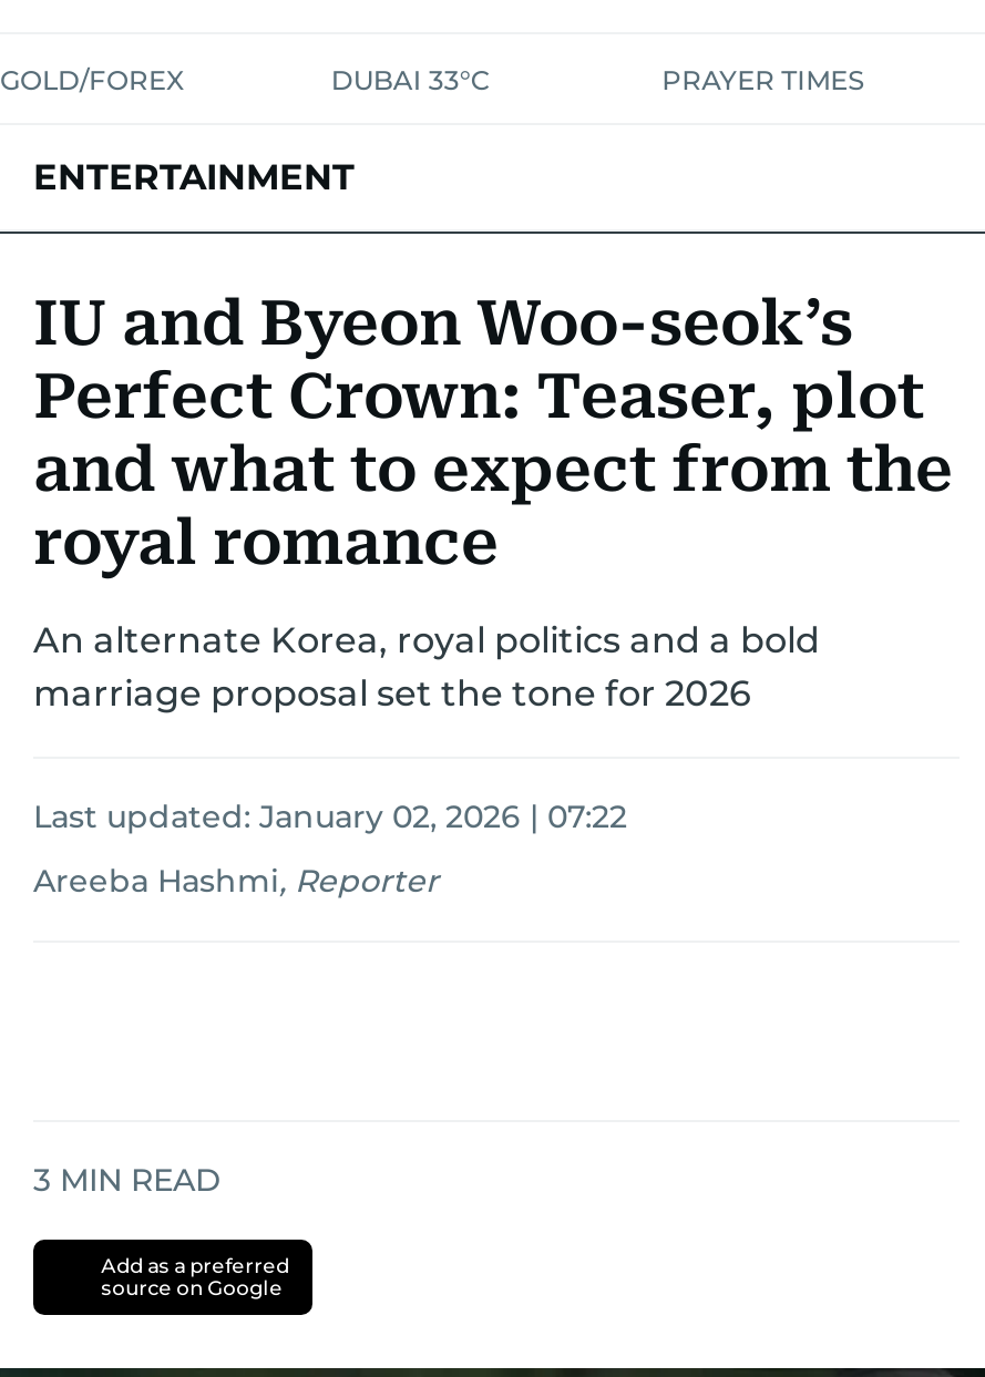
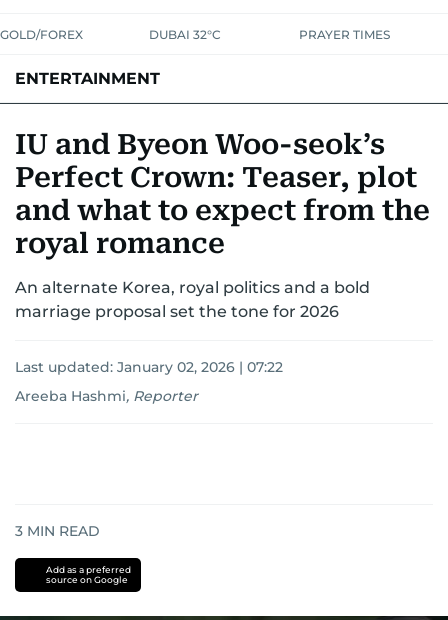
[331,63,490,96] DUBAI 33°C -> [149,27,221,42] DUBAI 32°C

